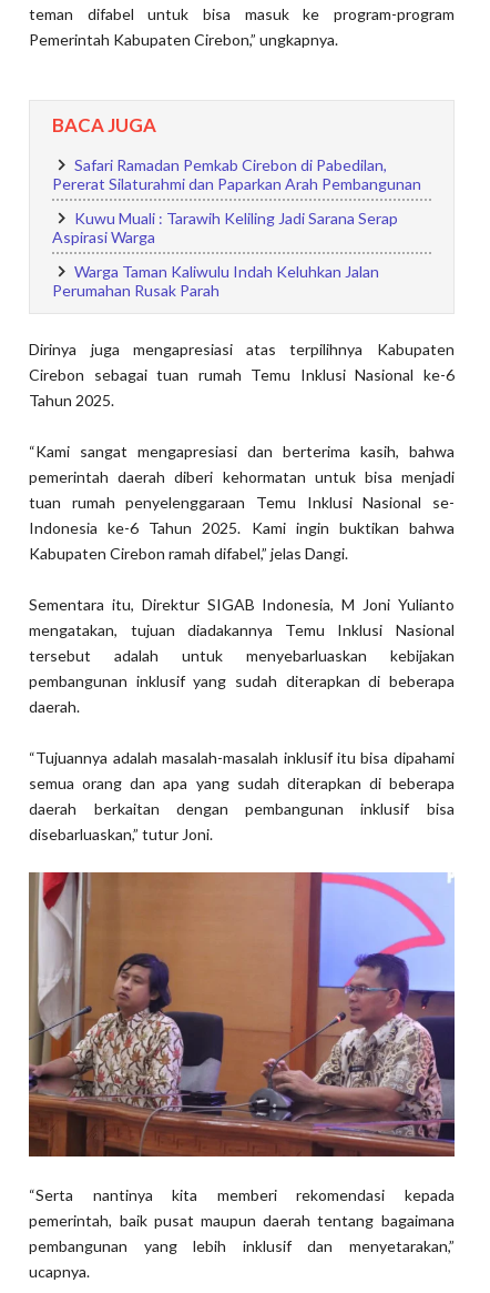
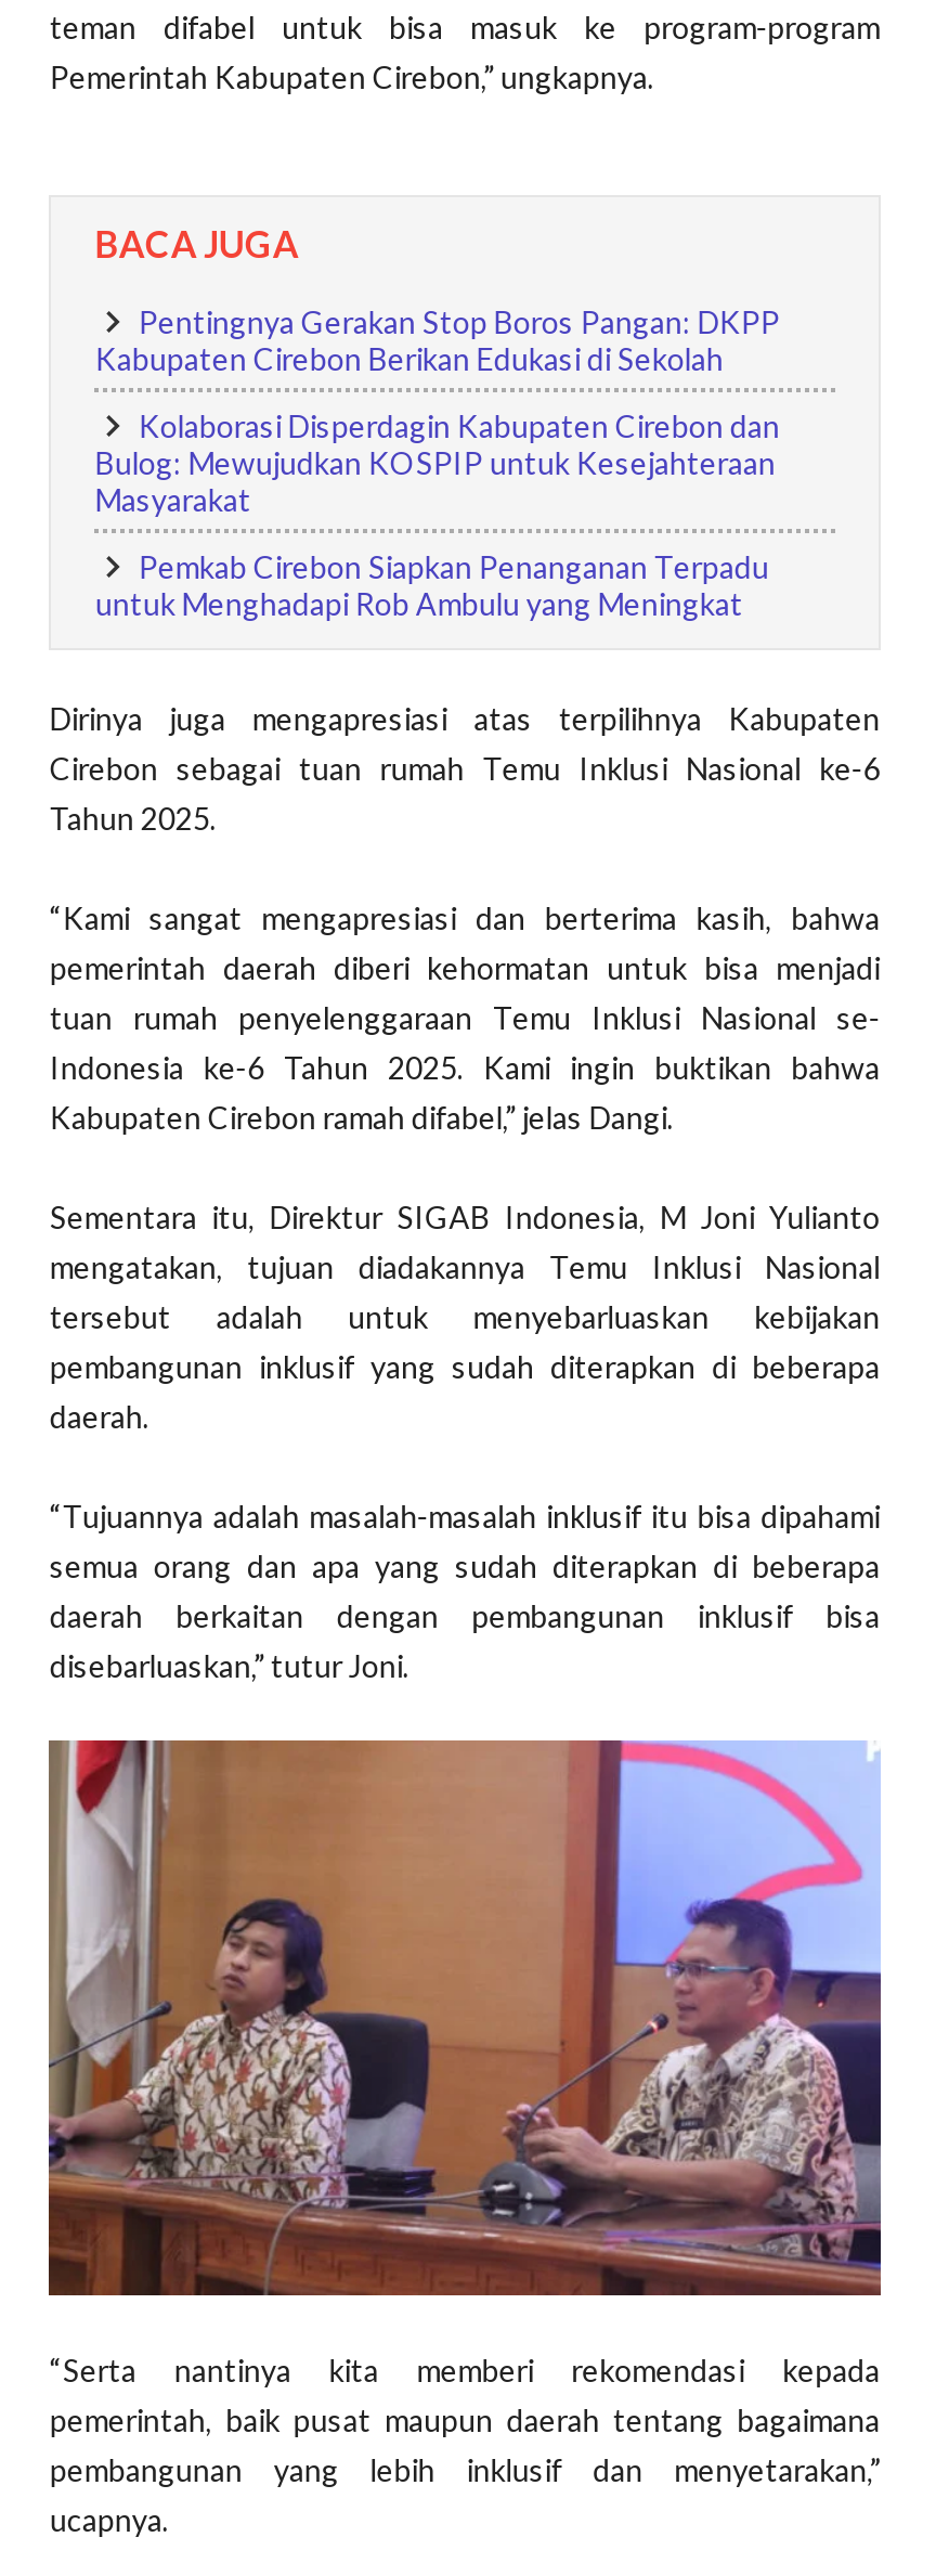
[53,156,422,194] Safari Ramadan Pemkab Cirebon di Pabedilan, | Pererat Silaturahmi dan Paparkan Arah Pembangunan -> [95,304,780,378] Pentingnya Gerakan Stop Boros Pangan: DKPP | Kabupaten Cirebon Berikan Edukasi di Sekolah
[53,209,398,247] Kuwu Muali : Tarawih Keliling Jadi Sarana Serap | Aspirasi Warga -> [95,408,780,519] Kolaborasi Disperdagin Kabupaten Cirebon dan | Bulog: Mewujudkan KOSPIP untuk Kesejahteraan | Masyarakat
[53,262,380,300] Warga Taman Kaliwulu Indah Keluhkan Jalan | Perumahan Rusak Parah -> [95,549,769,623] Pemkab Cirebon Siapkan Penanganan Terpadu | untuk Menghadapi Rob Ambulu yang Meningkat

